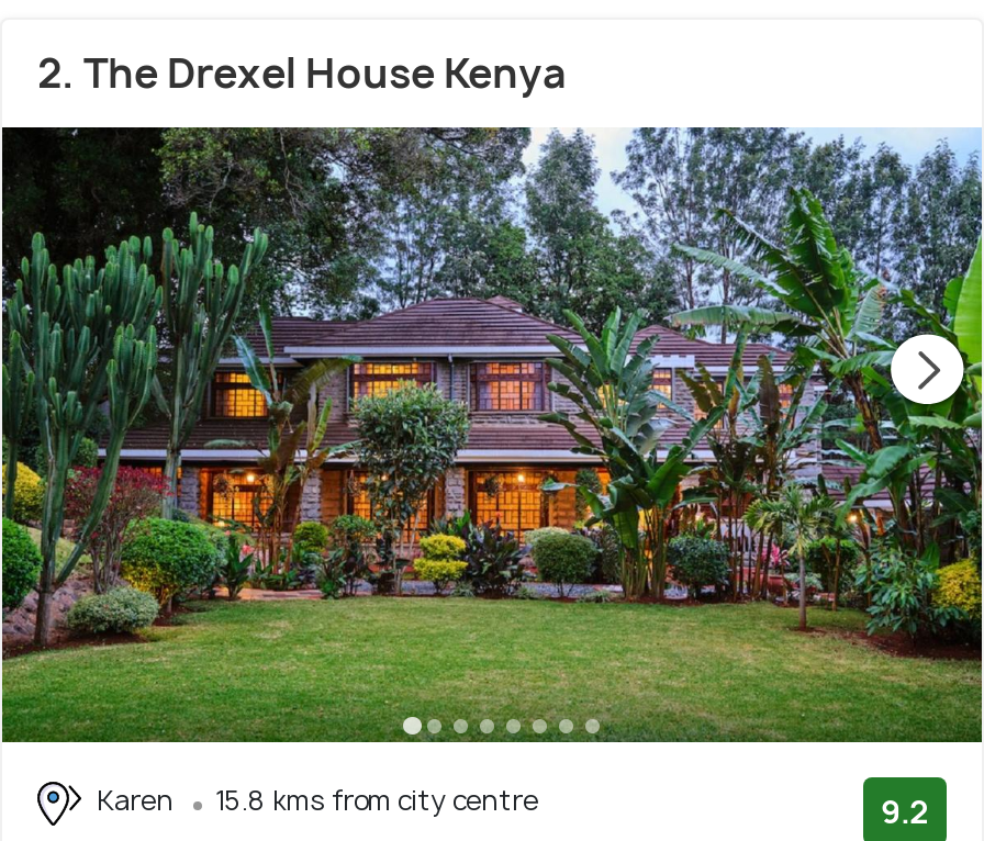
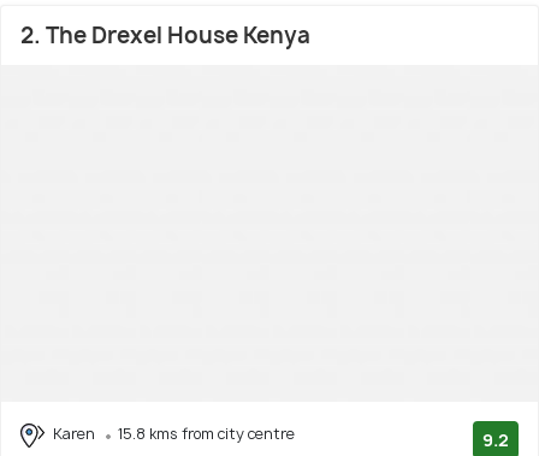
[7,125,977,744] [image] -> none

